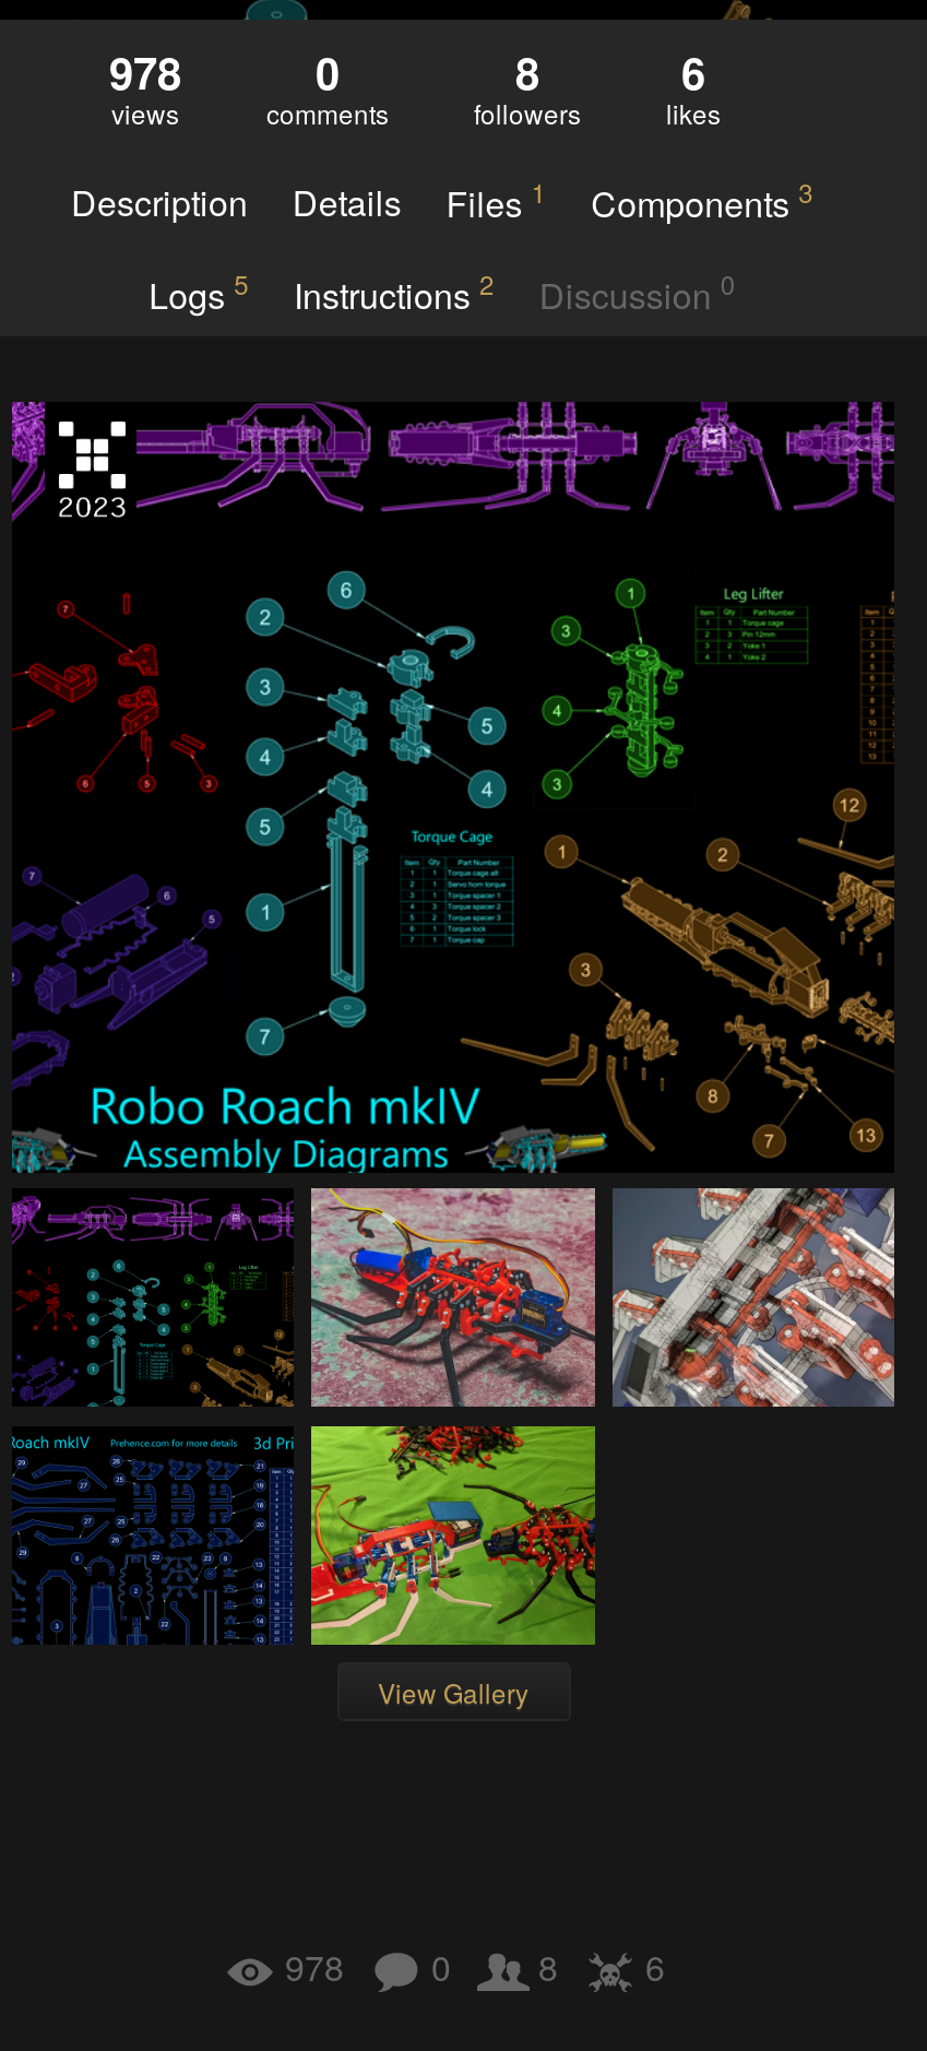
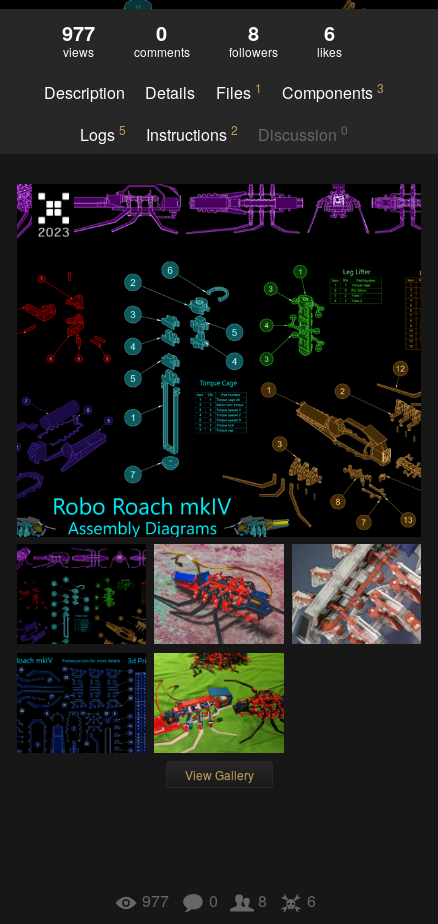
[109,39,181,102] 978 -> [61,18,94,47] 977
[285,1941,665,1992] 978 0 8 6 -> [142,889,316,912] 977 0 8 6

